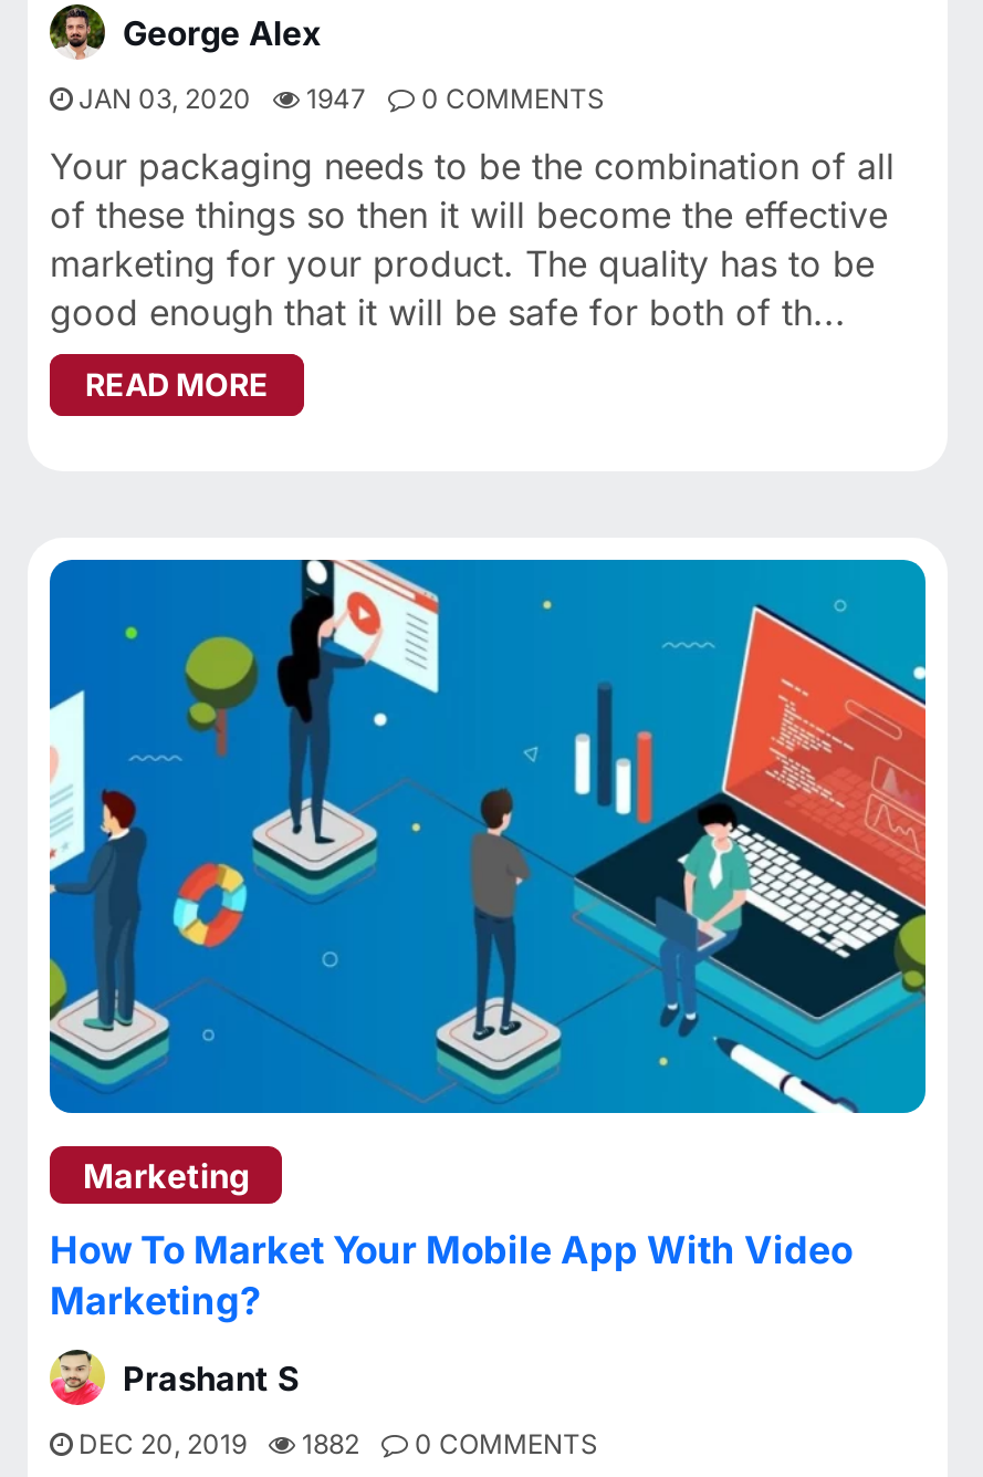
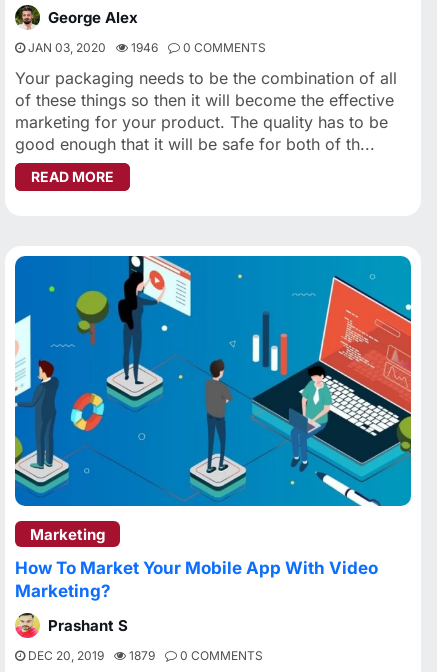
[72,82,605,115] JAN 03, 2020 1947 0 COMMENTS -> [25,40,266,55] JAN 03, 2020 1946 0 COMMENTS
[72,1427,598,1460] DEC 20, 2019 1882 0 COMMENTS -> [25,648,263,663] DEC 20, 2019 1879 0 COMMENTS

